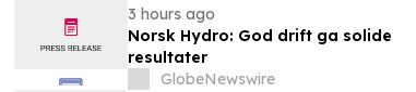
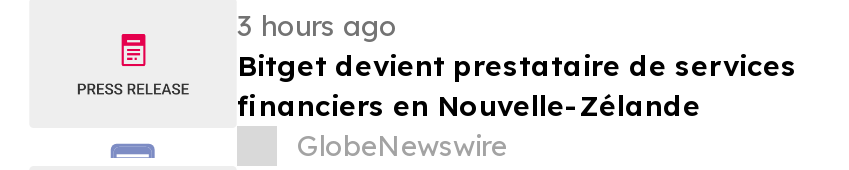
[128,26,392,67] Norsk Hydro: God drift ga solide | resultater -> [237,48,797,124] Bitget devient prestataire de services | financiers en Nouvelle-Zélande

